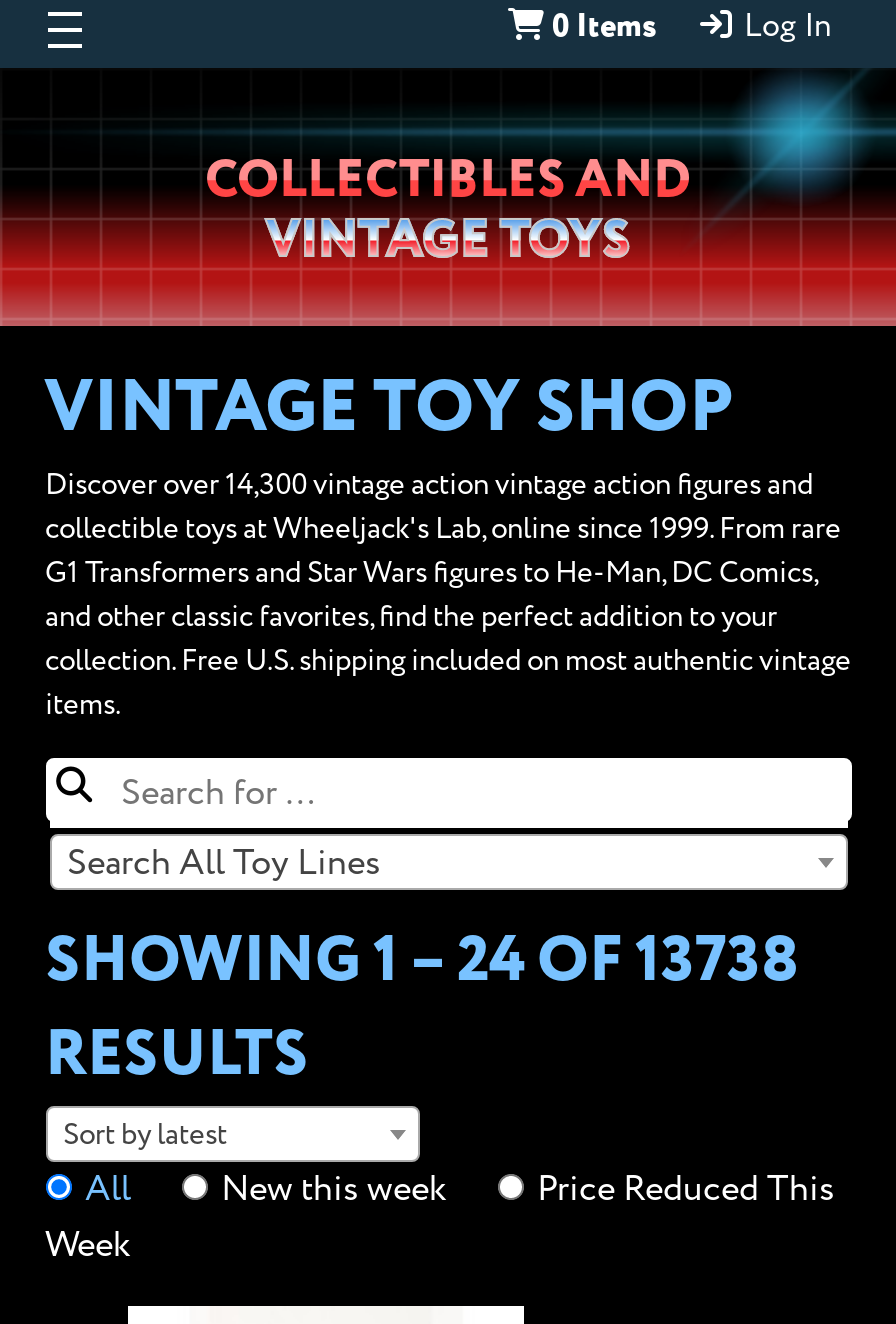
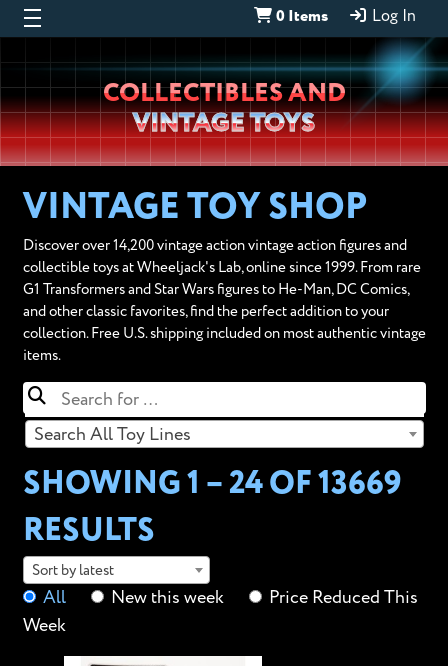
[45,470,813,500] Discover over 14,300 vintage action vintage action figures and -> [22,238,406,253] Discover over 14,200 vintage action vintage action figures and
[45,932,799,994] SHOWING 1 – 24 OF 13738 -> [22,469,401,500] SHOWING 1 – 24 OF 13669

